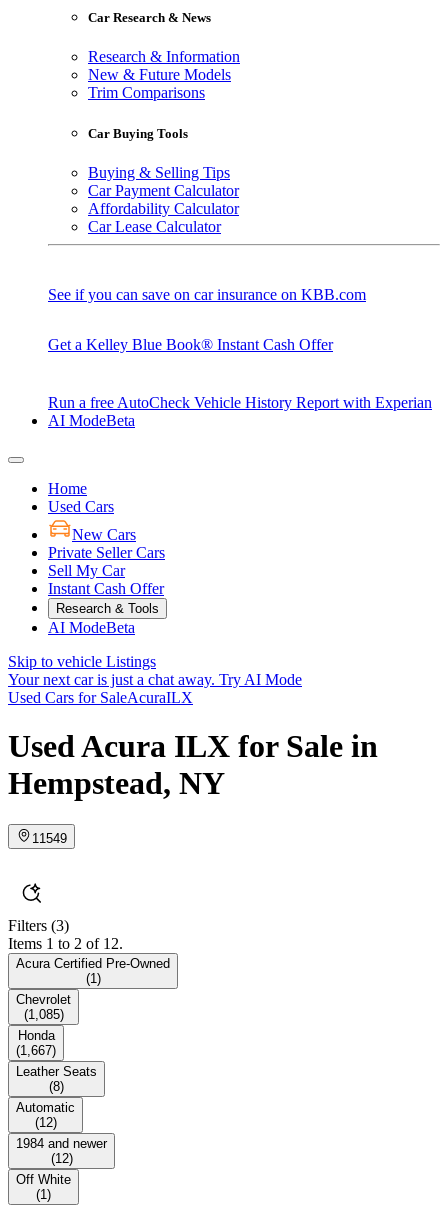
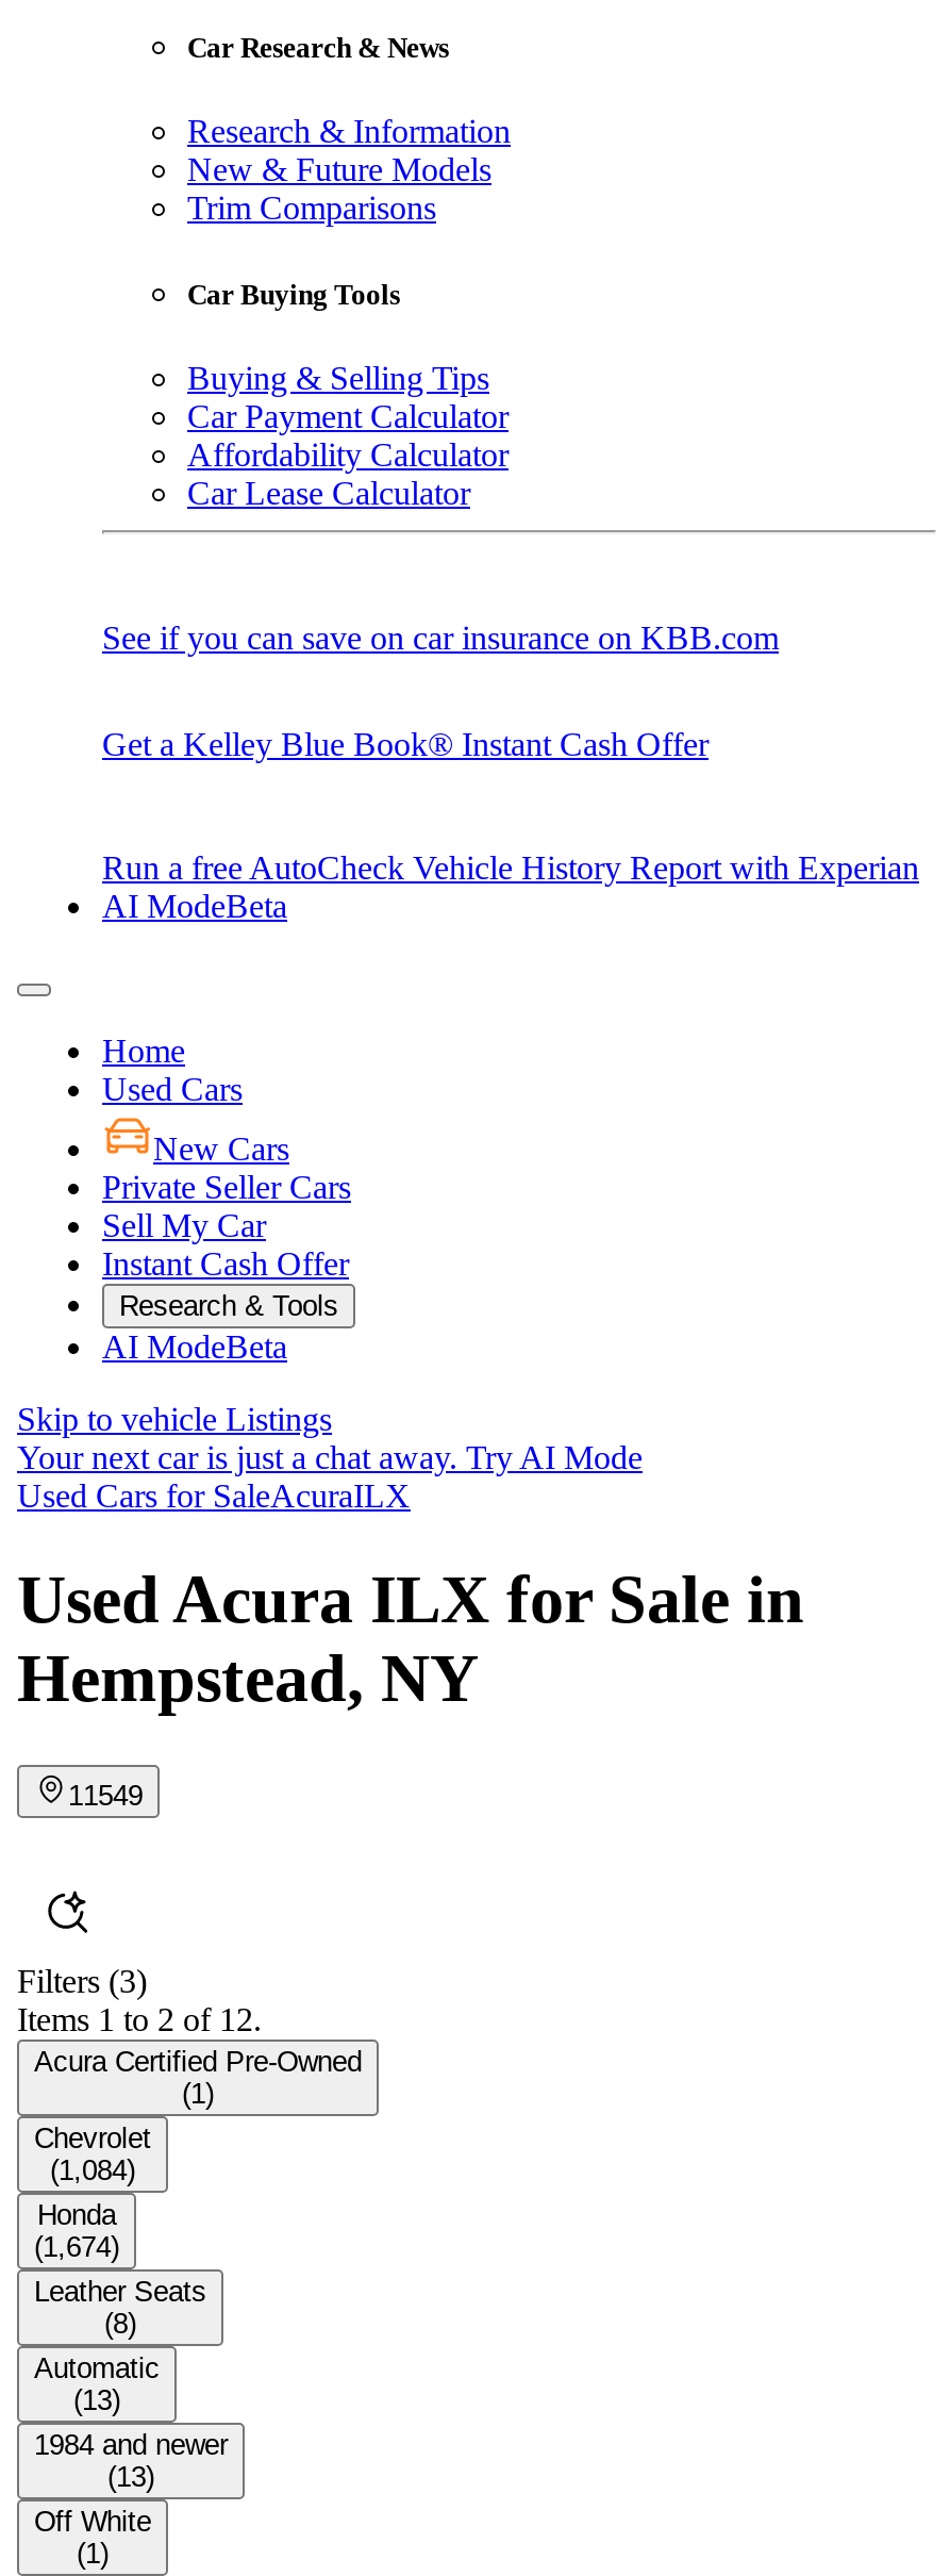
[23,1007,63,1022] (1,085) -> [50,2154,135,2186] (1,084)
[16,1043,56,1058] (1,667) -> [34,2231,119,2263] (1,674)
[34,1115,56,1130] (12) -> [73,2384,120,2416] (13)
[50,1151,72,1166] (12) -> [107,2461,154,2493] (13)

